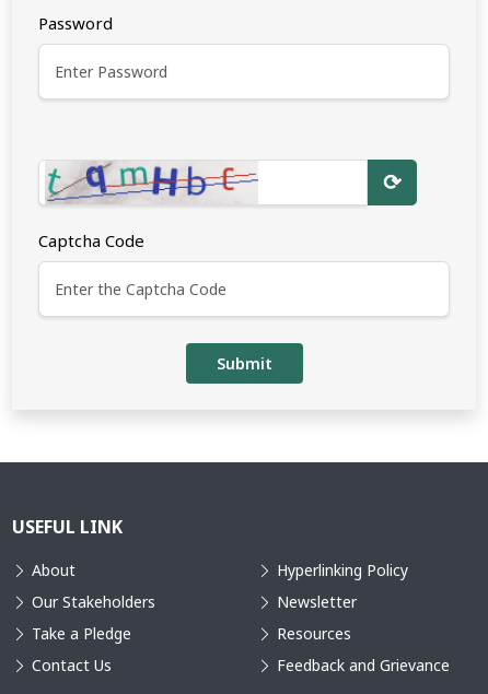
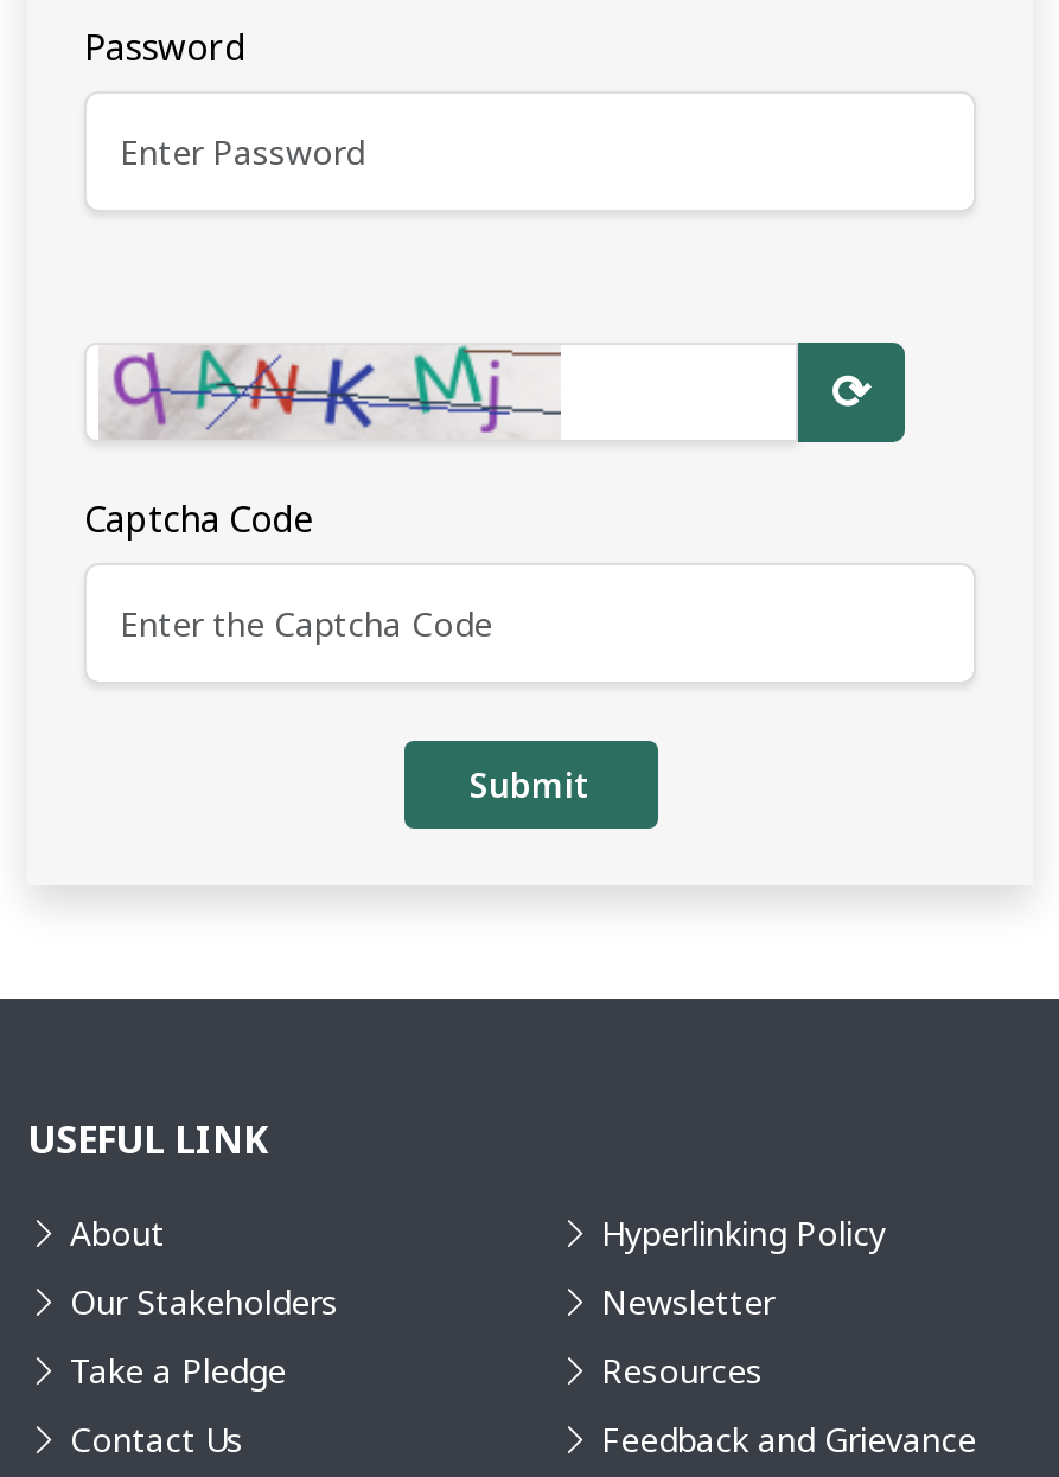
[47,162,258,202] [image] -> [106,345,561,435] [image]

